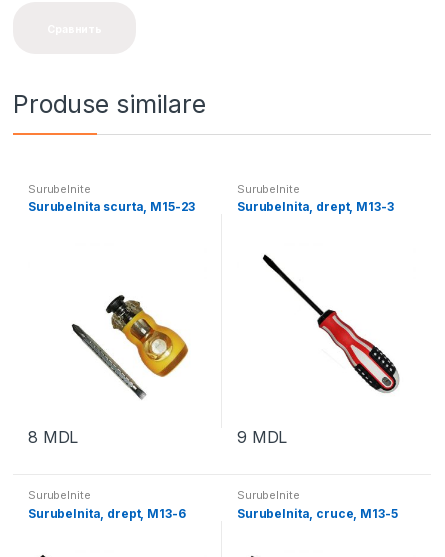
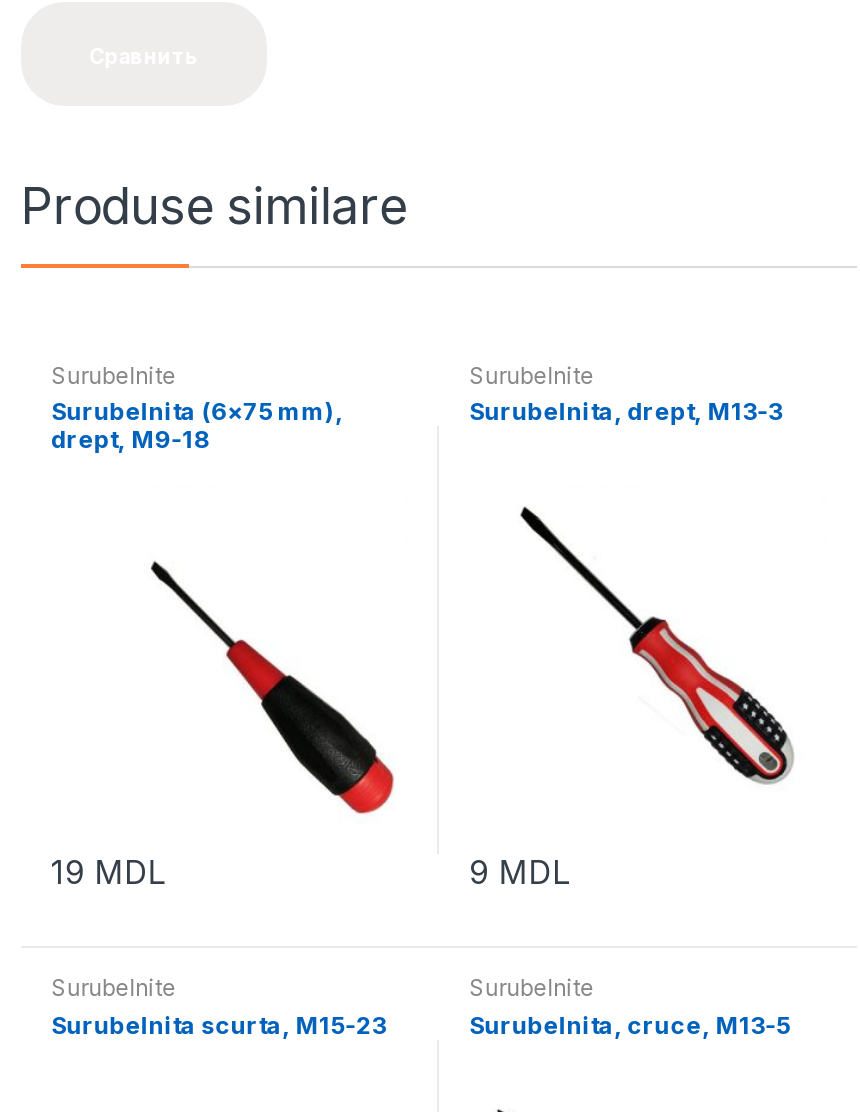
moved [28,199,195,214] -> [51,1010,386,1040]: Surubelnita scurta, M15-23
none -> [51,397,343,455] Surubelnita (6×75 mm), | drept, M9-18
[28,282,199,447] [image] | 8 MDL -> [51,560,395,892] [image] | 19 MDL
[28,506,185,521] Surubelnita, drept, M13-6 -> none

